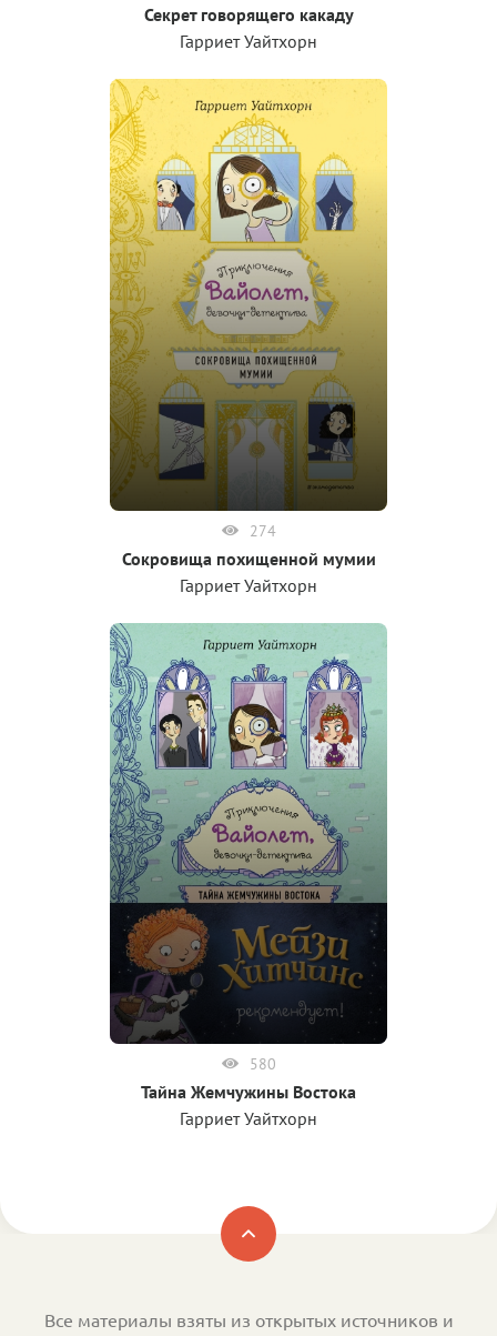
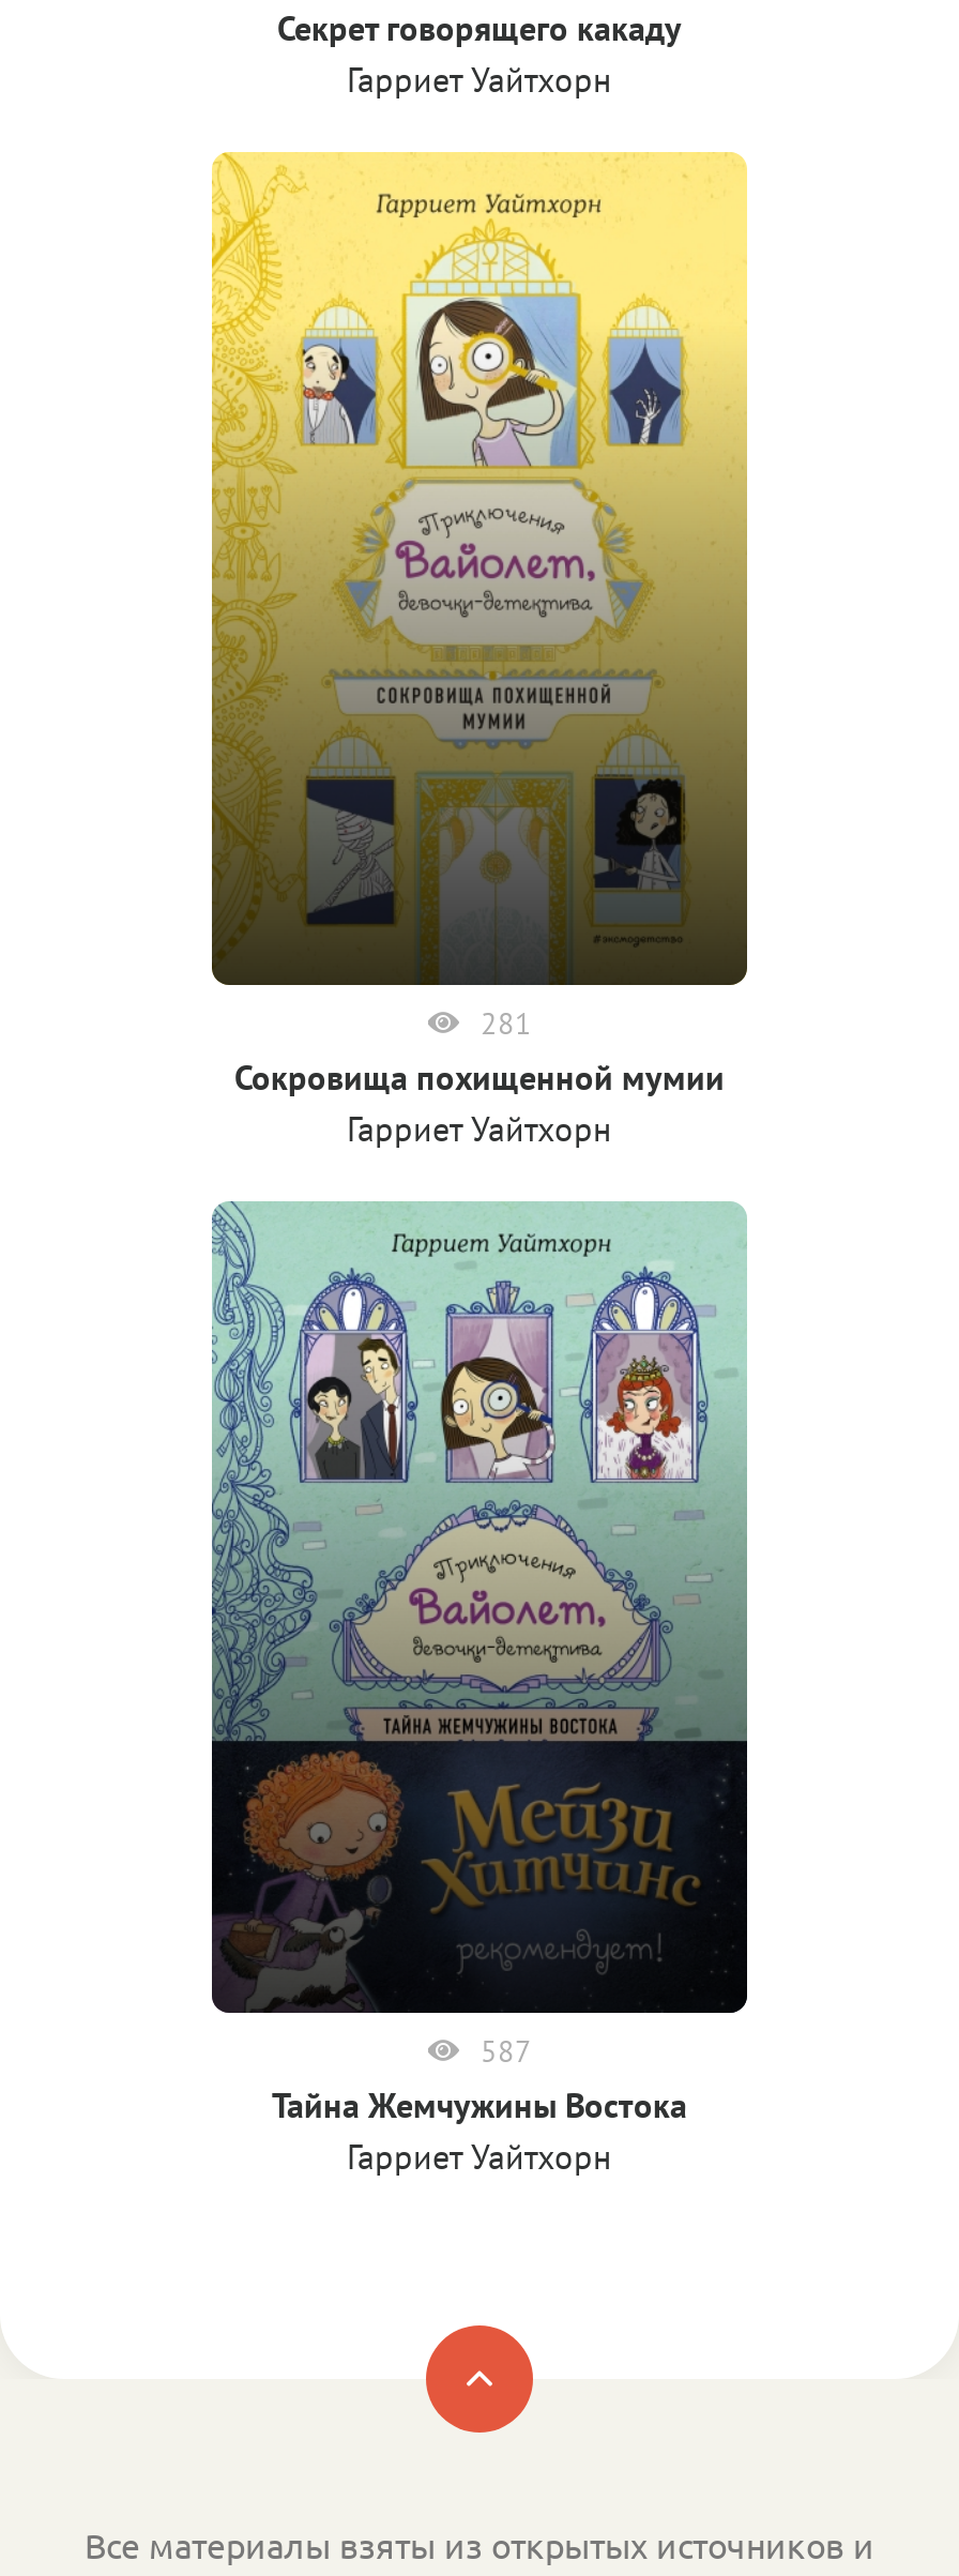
[249,521,276,541] 274 -> [481,1004,532,1043] 281
[249,1054,276,1074] 580 -> [481,2031,532,2070] 587

